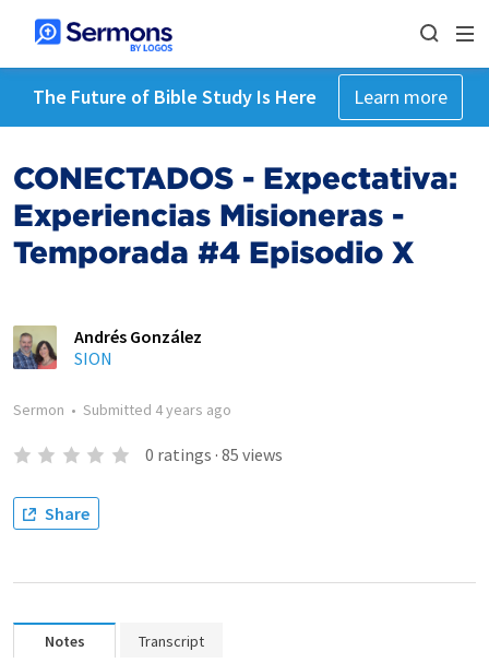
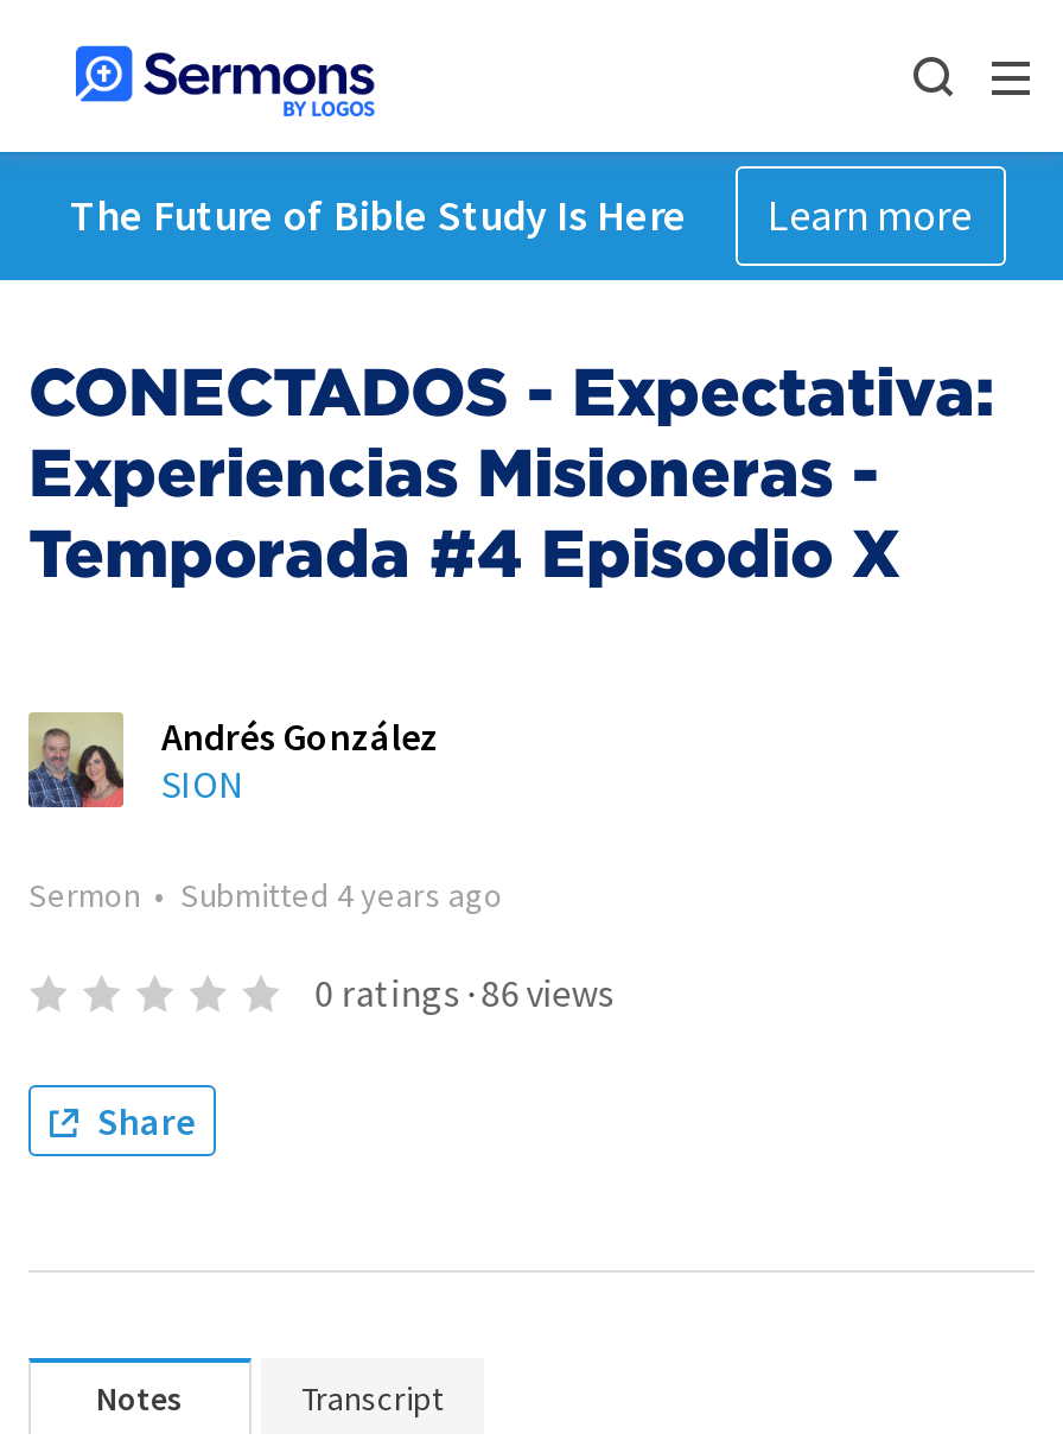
[145,443,282,465] 0 ratings · 85 views -> [315,969,614,1016] 0 ratings · 86 views

